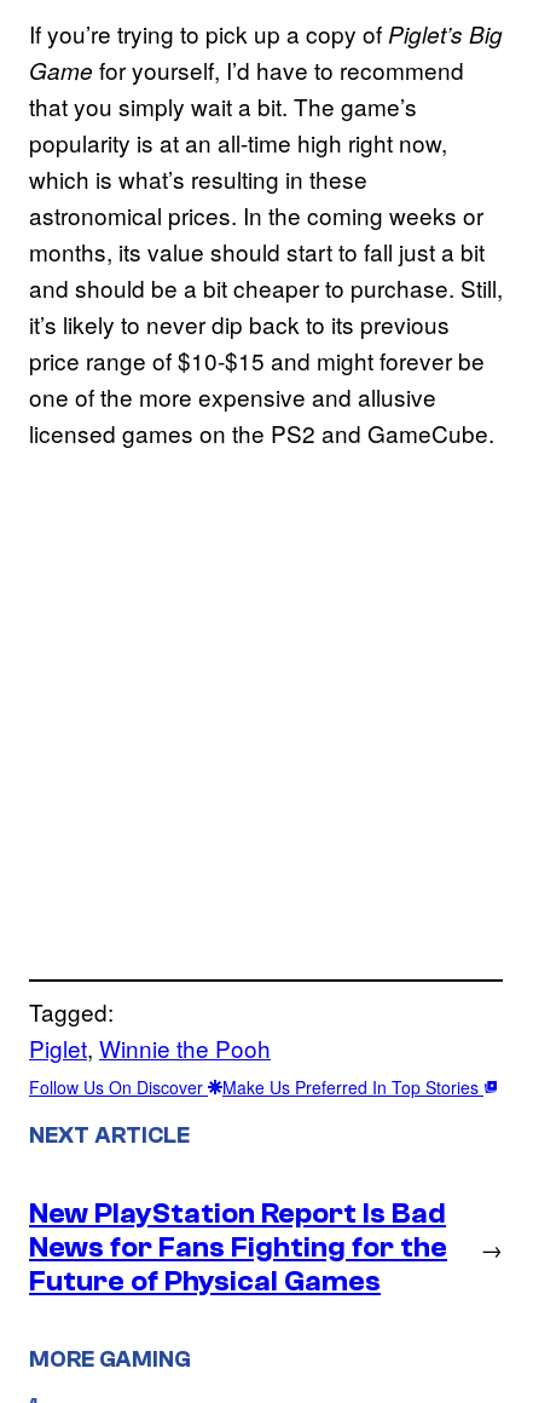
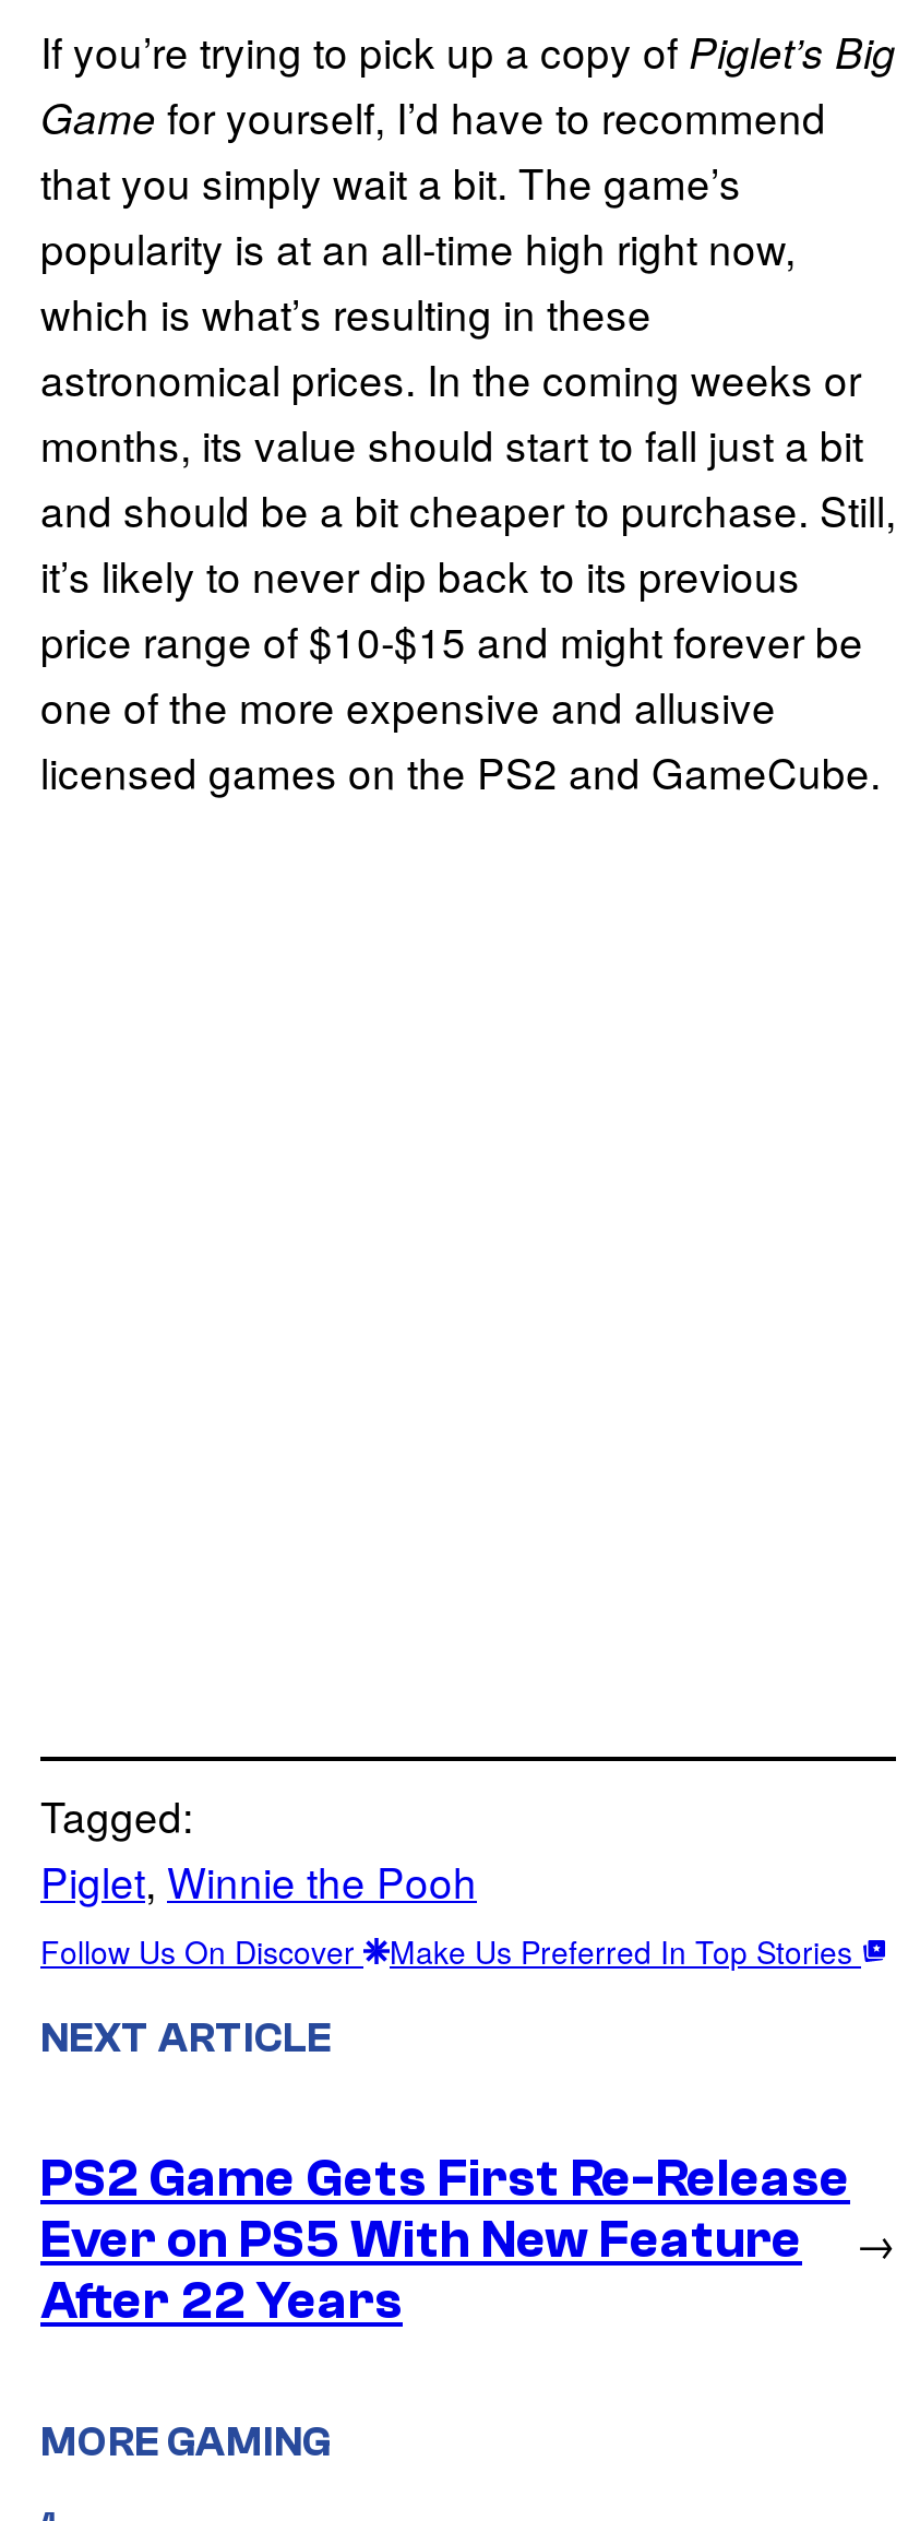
[29,1197,447,1297] New PlayStation Report Is Bad | News for Fans Fighting for the | Future of Physical Games -> [40,2149,850,2330] PS2 Game Gets First Re-Release | Ever on PS5 With New Feature | After 22 Years

